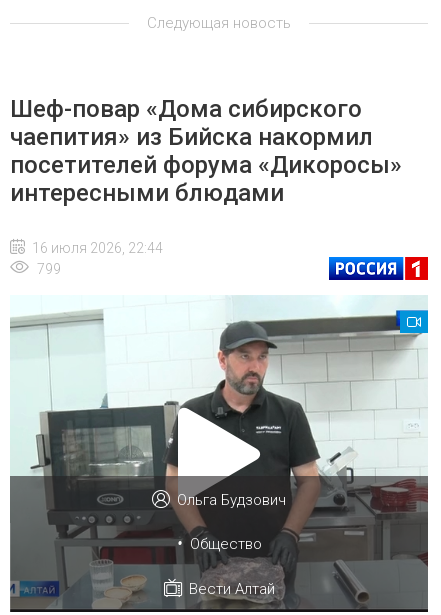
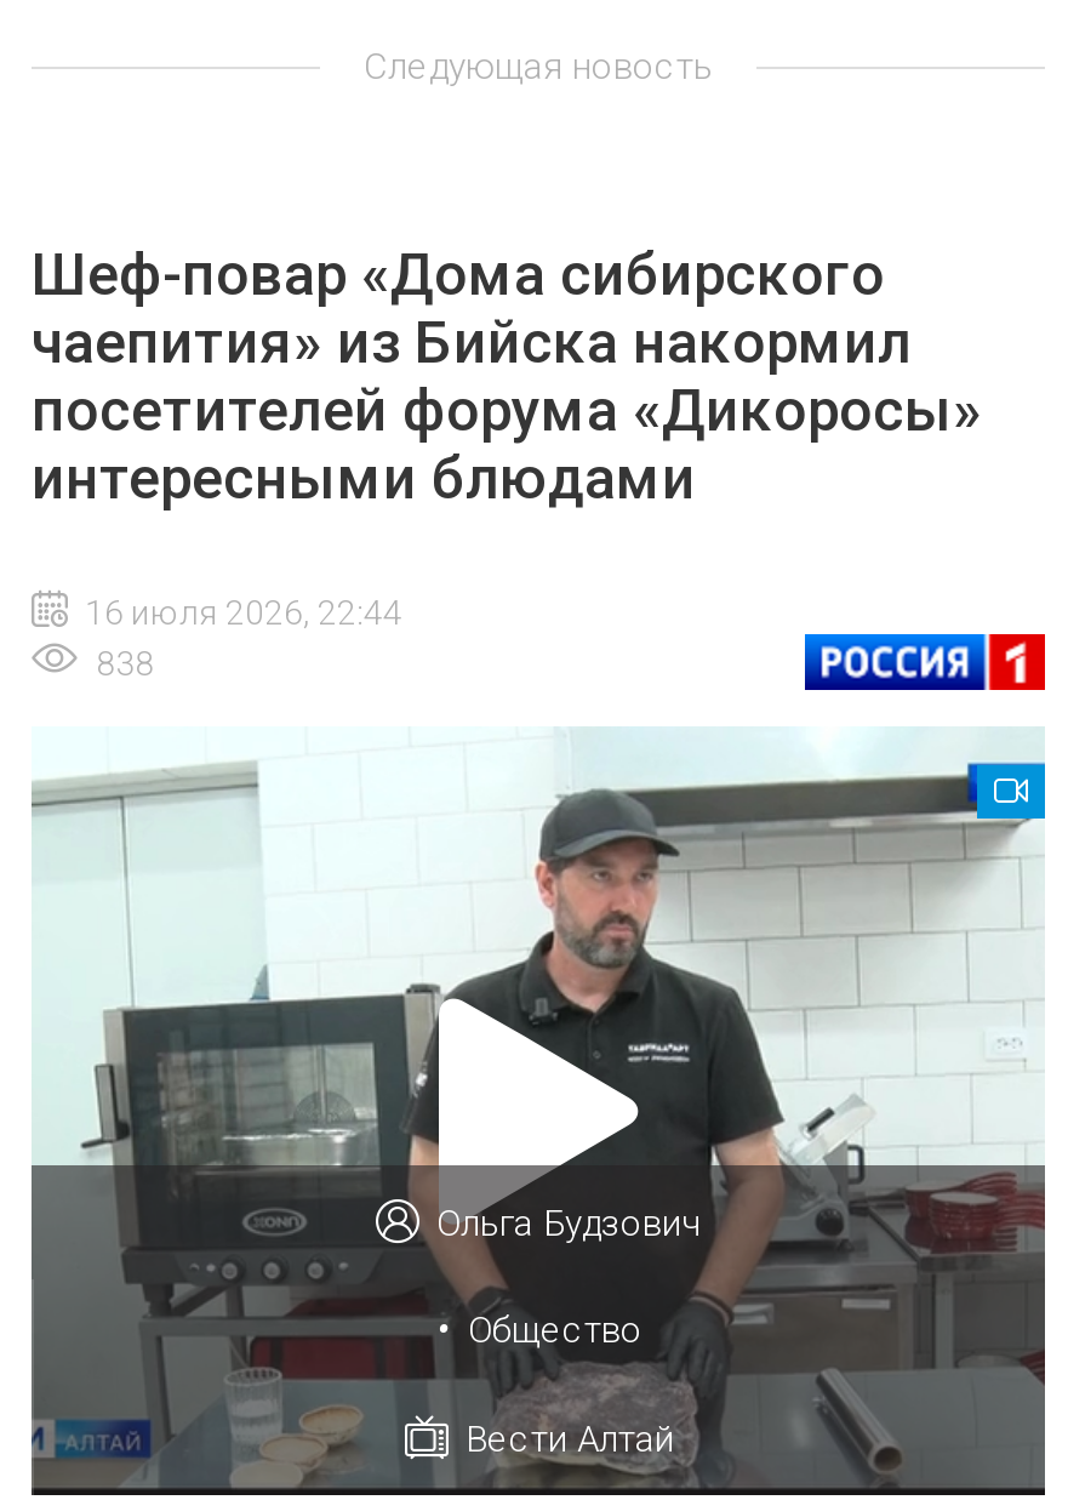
[34,261,61,277] 799 -> [90,645,155,684] 838

